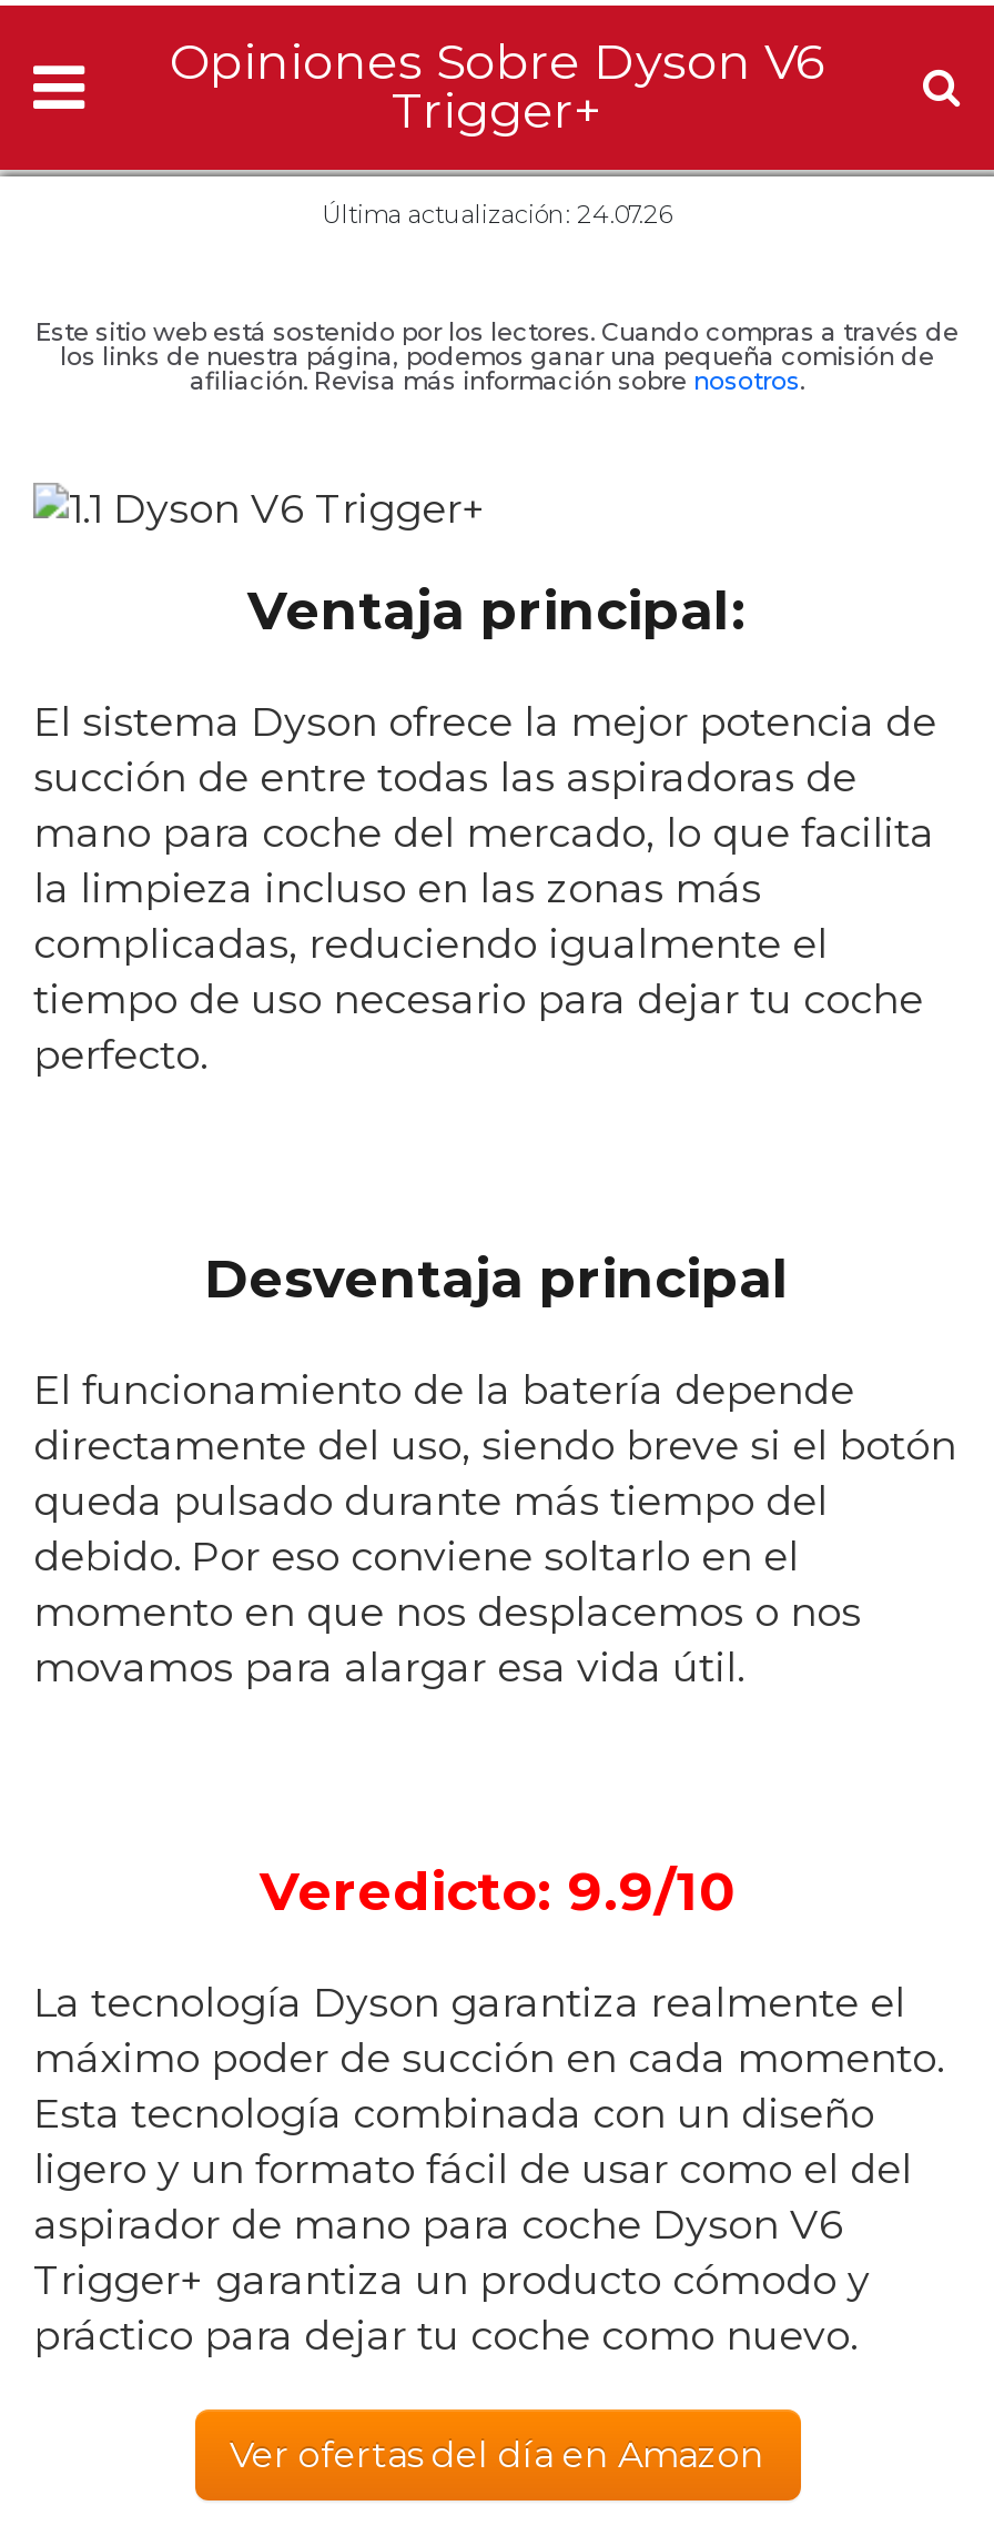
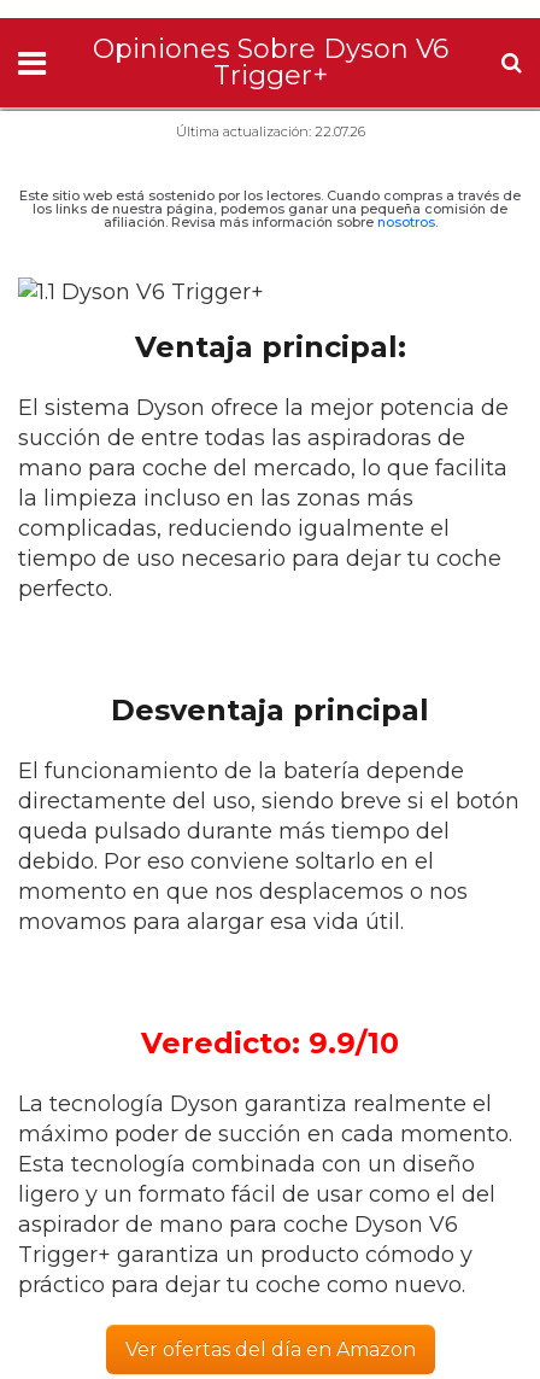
[322,199,672,230] Última actualización: 24.07.26 -> [175,123,365,140] Última actualización: 22.07.26

